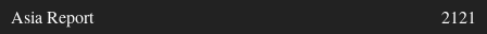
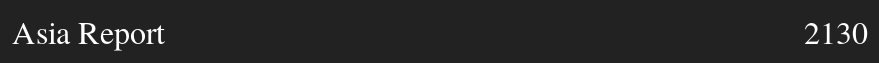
[441,6,476,28] 2121 -> [804,11,868,53] 2130

